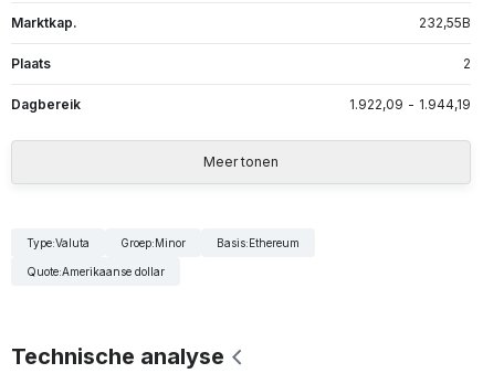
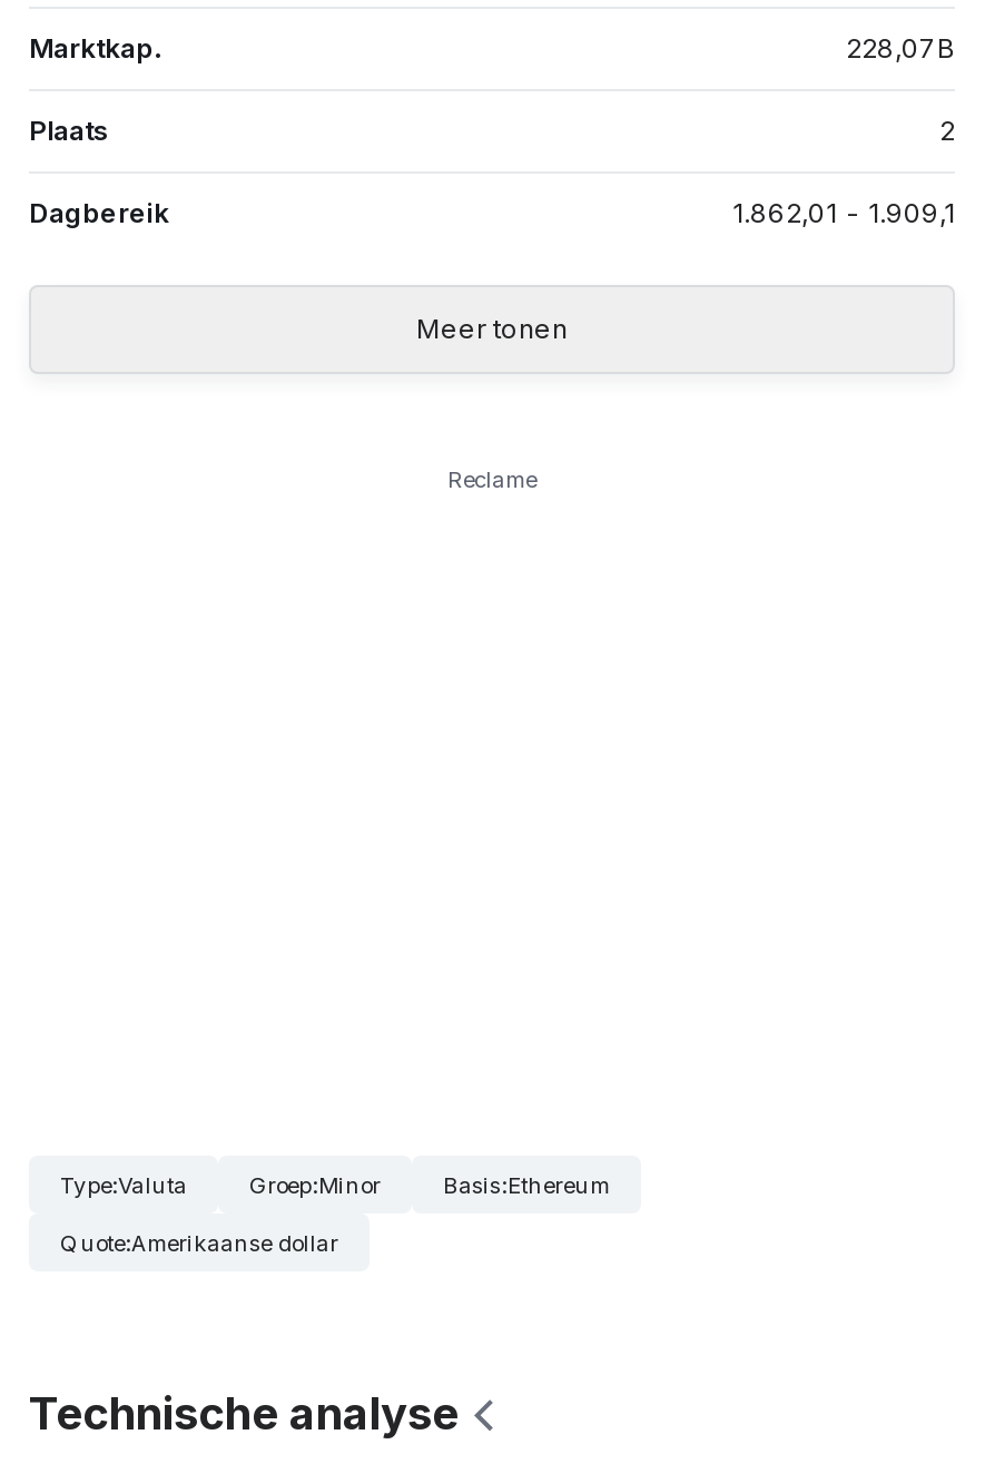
[419,14,471,31] 232,55 B -> [846,31,955,64] 228,07 B
[349,96,471,112] 1.922,09 - 1.944,19 -> [732,195,955,229] 1.862,01 - 1.909,1
none -> [447,465,536,492] Reclame

